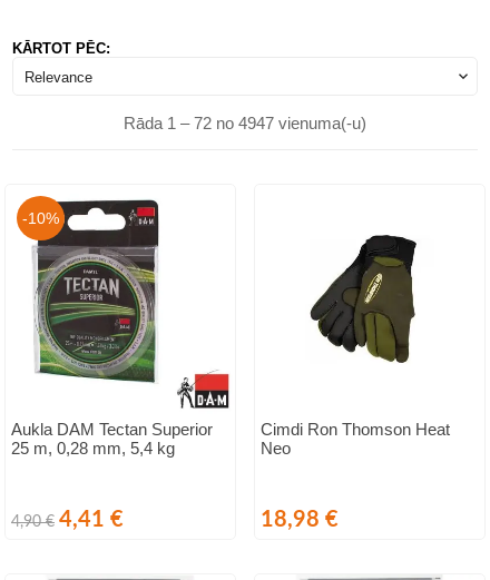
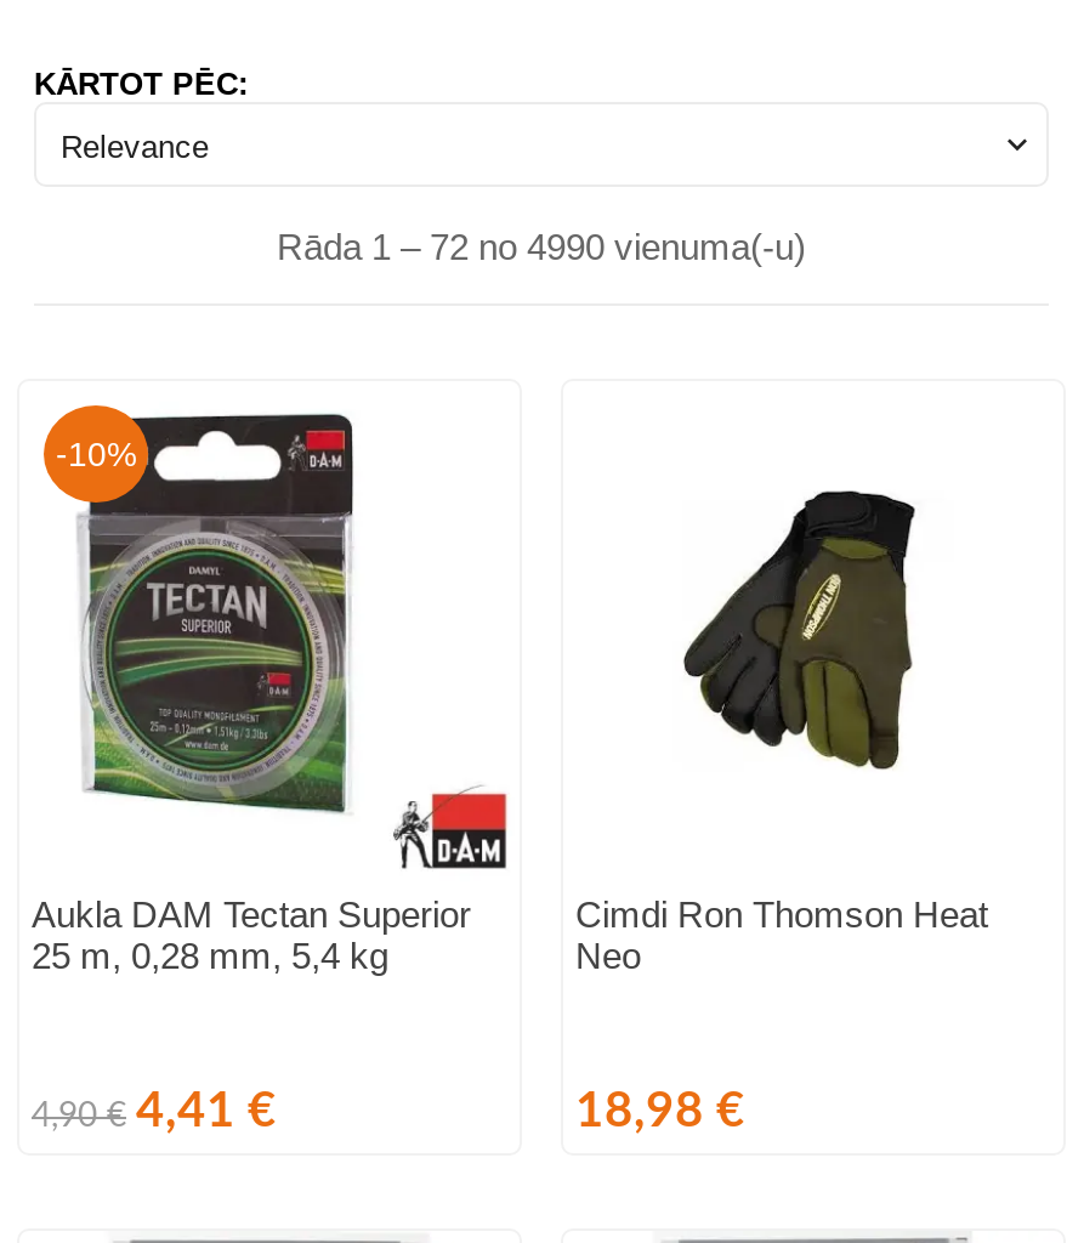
[124,114,366,132] Rāda 1 – 72 no 4947 vienuma(-u) -> [277,226,806,267] Rāda 1 – 72 no 4990 vienuma(-u)

